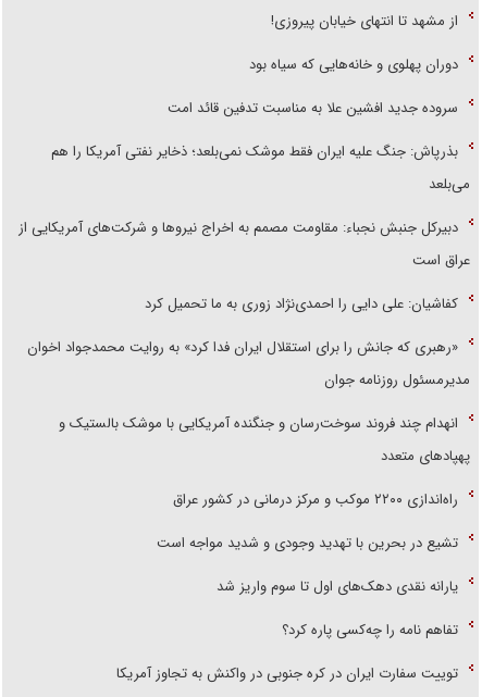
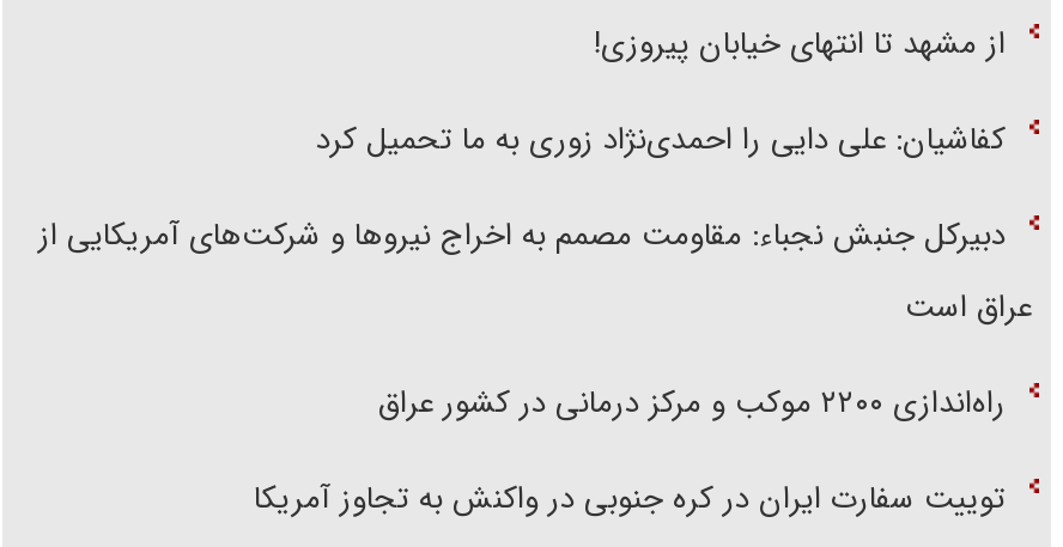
[51,53,470,196] دوران پهلوی و خانه‌هایی که سیاه بود | سروده جدید افشین علا به مناسبت تدفین قائد امت | بذرپاش: جنگ علیه ایران فقط موشک نمی‌بلعد؛ ذخایر نفتی آمریکا را هم | می‌بلعد -> none
moved [145,293,458,315] -> [316,115,1006,165]: کفاشیان: علی دایی را احمدی‌نژاد زوری به ما تحمیل کرد
[27,336,470,468] «رهبری که جانش را برای استقلال ایران فدا کرد» به روایت محمد‌جواد اخوان | مدیرمسئول روزنامه جوان | انهدام چند فروند سوخت‌رسان و جنگنده آمریکایی با موشک بالستیک و | پهپاد‌های متعدد -> none
[157,532,458,642] تشیع در بحرین با تهدید وجودی و شدید مواجه است | یارانه نقدی دهک‌های اول تا سوم واریز شد | تفاهم نامه را چه‌کسی پاره کرد؟ -> none

